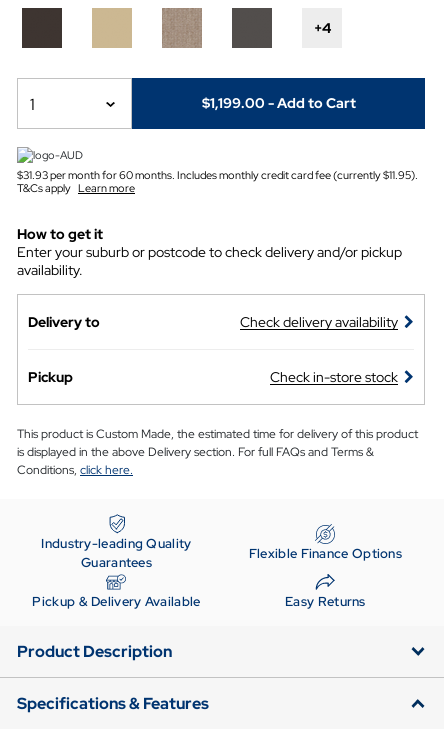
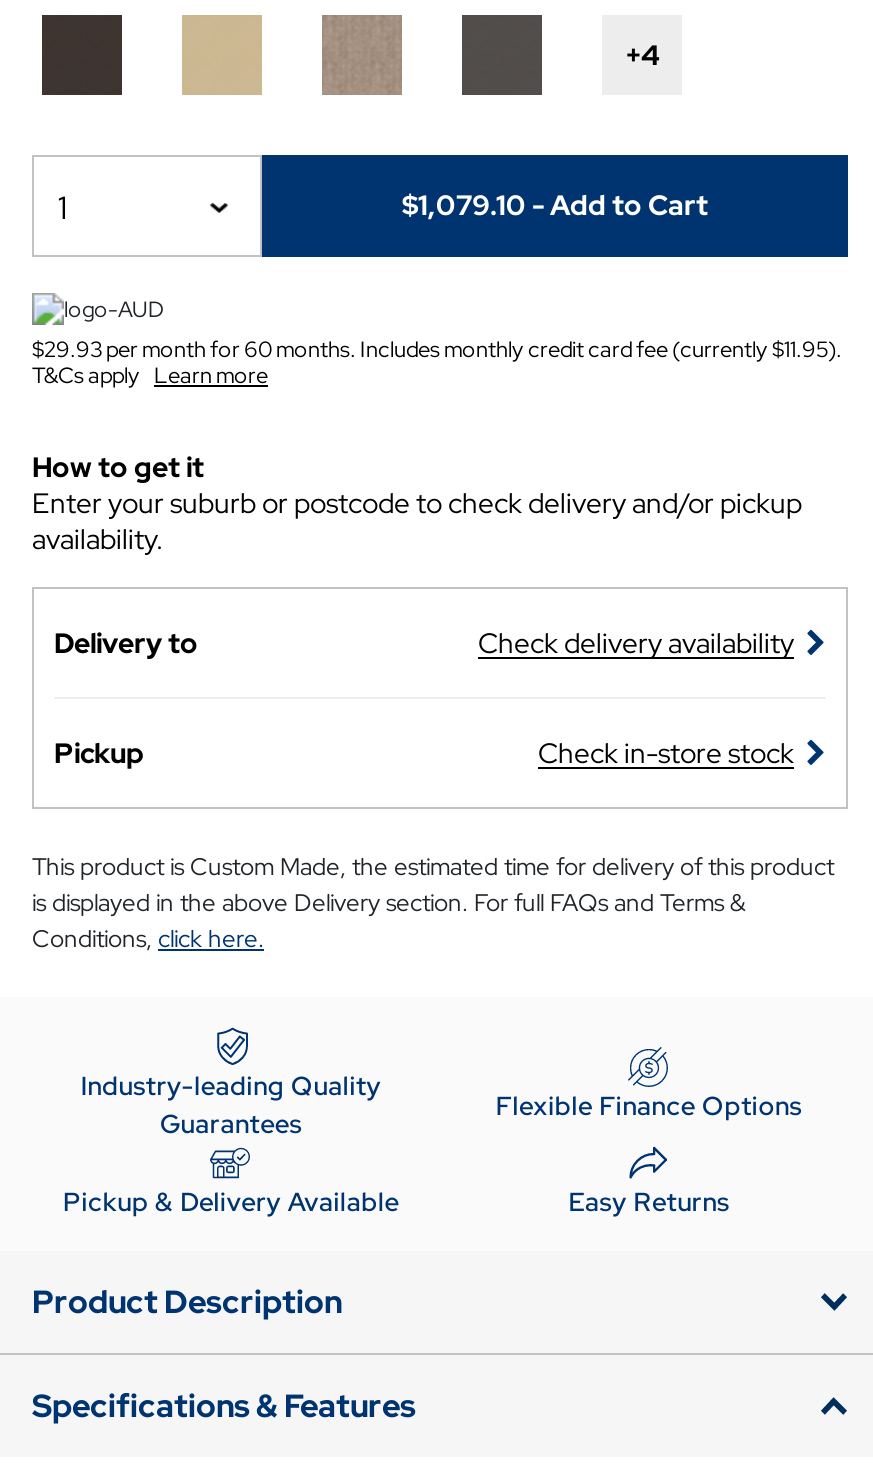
[201,94,355,112] $1,199.00 - Add to Cart -> [402,188,708,224] $1,079.10 - Add to Cart
[17,168,418,182] $31.93 per month for 60 months. Includes monthly credit card fee (currently $11.95). -> [32,336,842,364] $29.93 per month for 60 months. Includes monthly credit card fee (currently $11.95).

